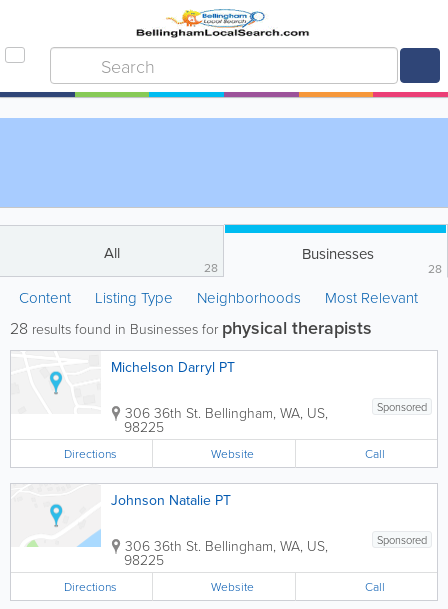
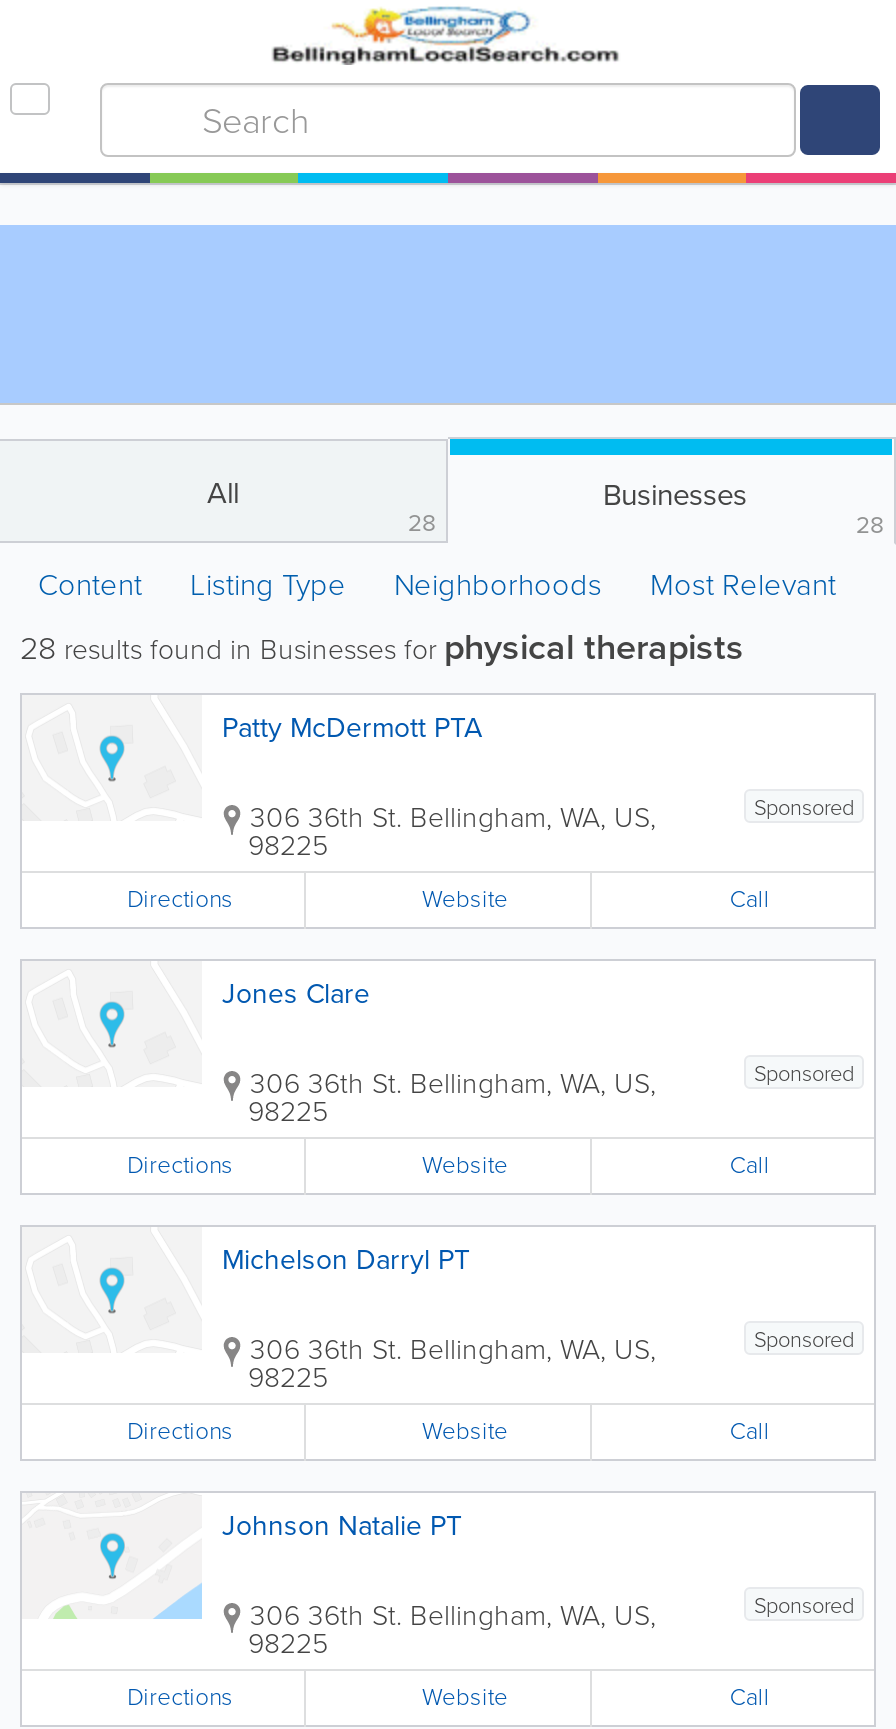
none -> [127,707,854,1183] Patty McDermott PTA | Sponsored | 306 36th St. Bellingham, WA, US, | 98225 | Directions | Website | Call | Jones Clare | Sponsored | 306 36th St. Bellingham, WA, US, | 98225 | Directions | Website | Call

